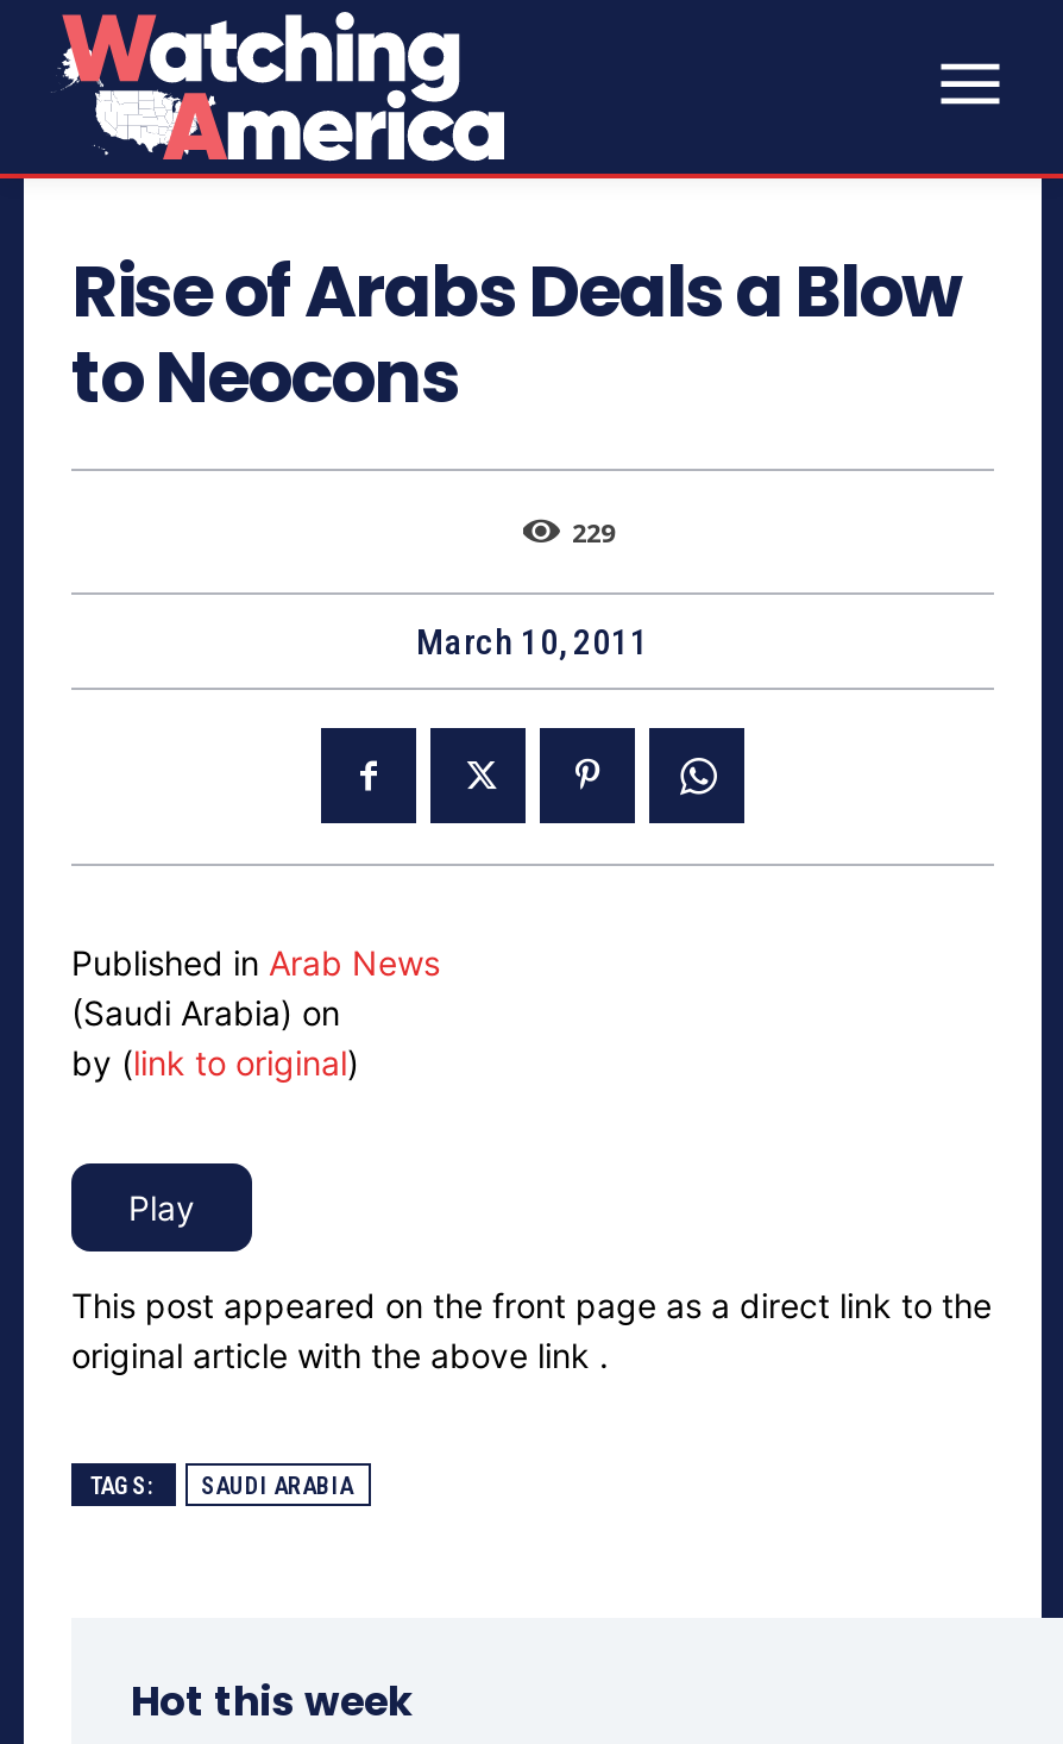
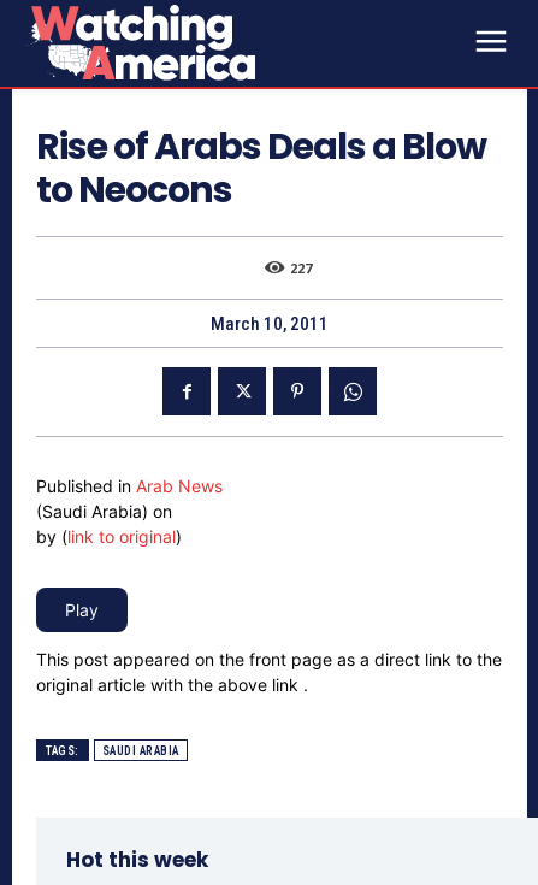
[572,514,615,549] 229 -> [289,259,311,277] 227

